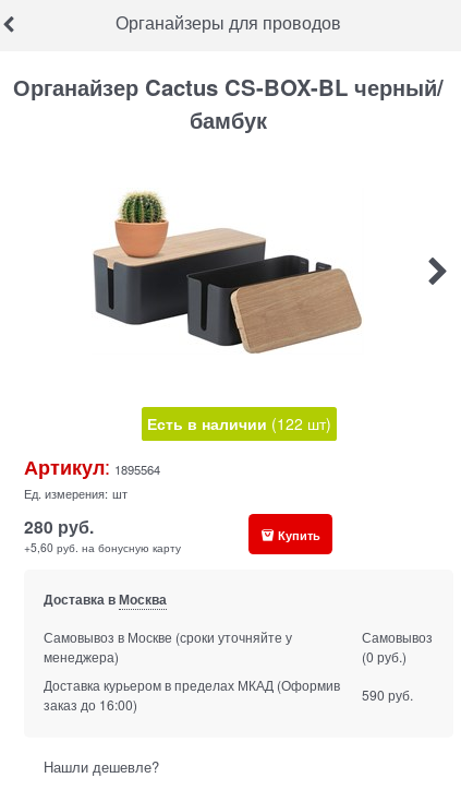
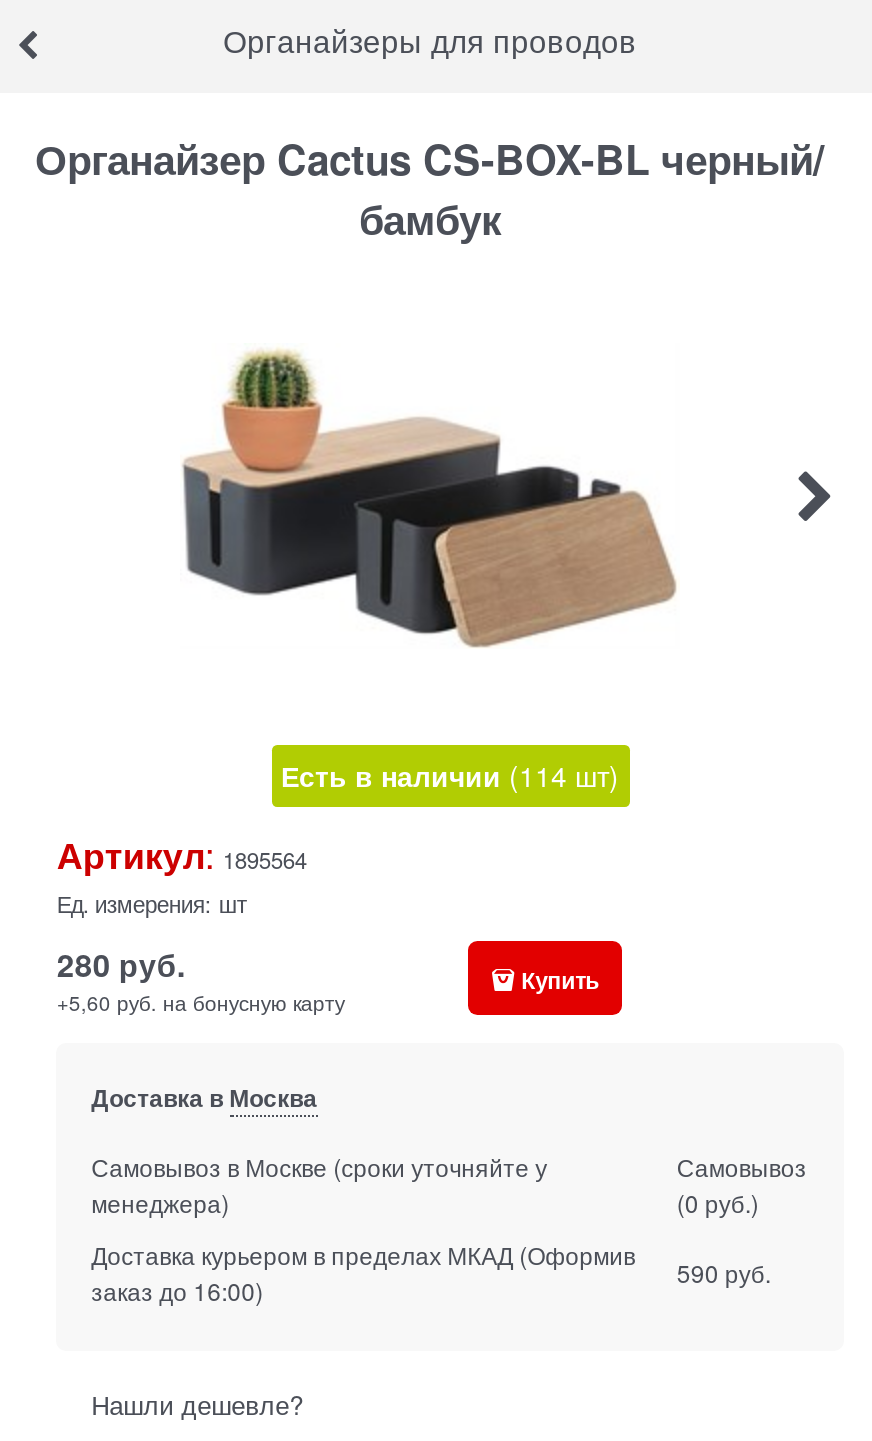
[147,413,331,435] Есть в наличии (122 шт) -> [281,756,619,796] Есть в наличии (114 шт)

